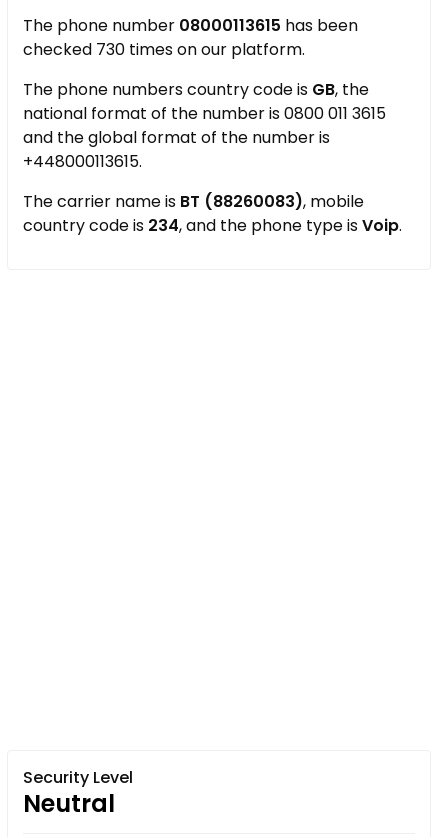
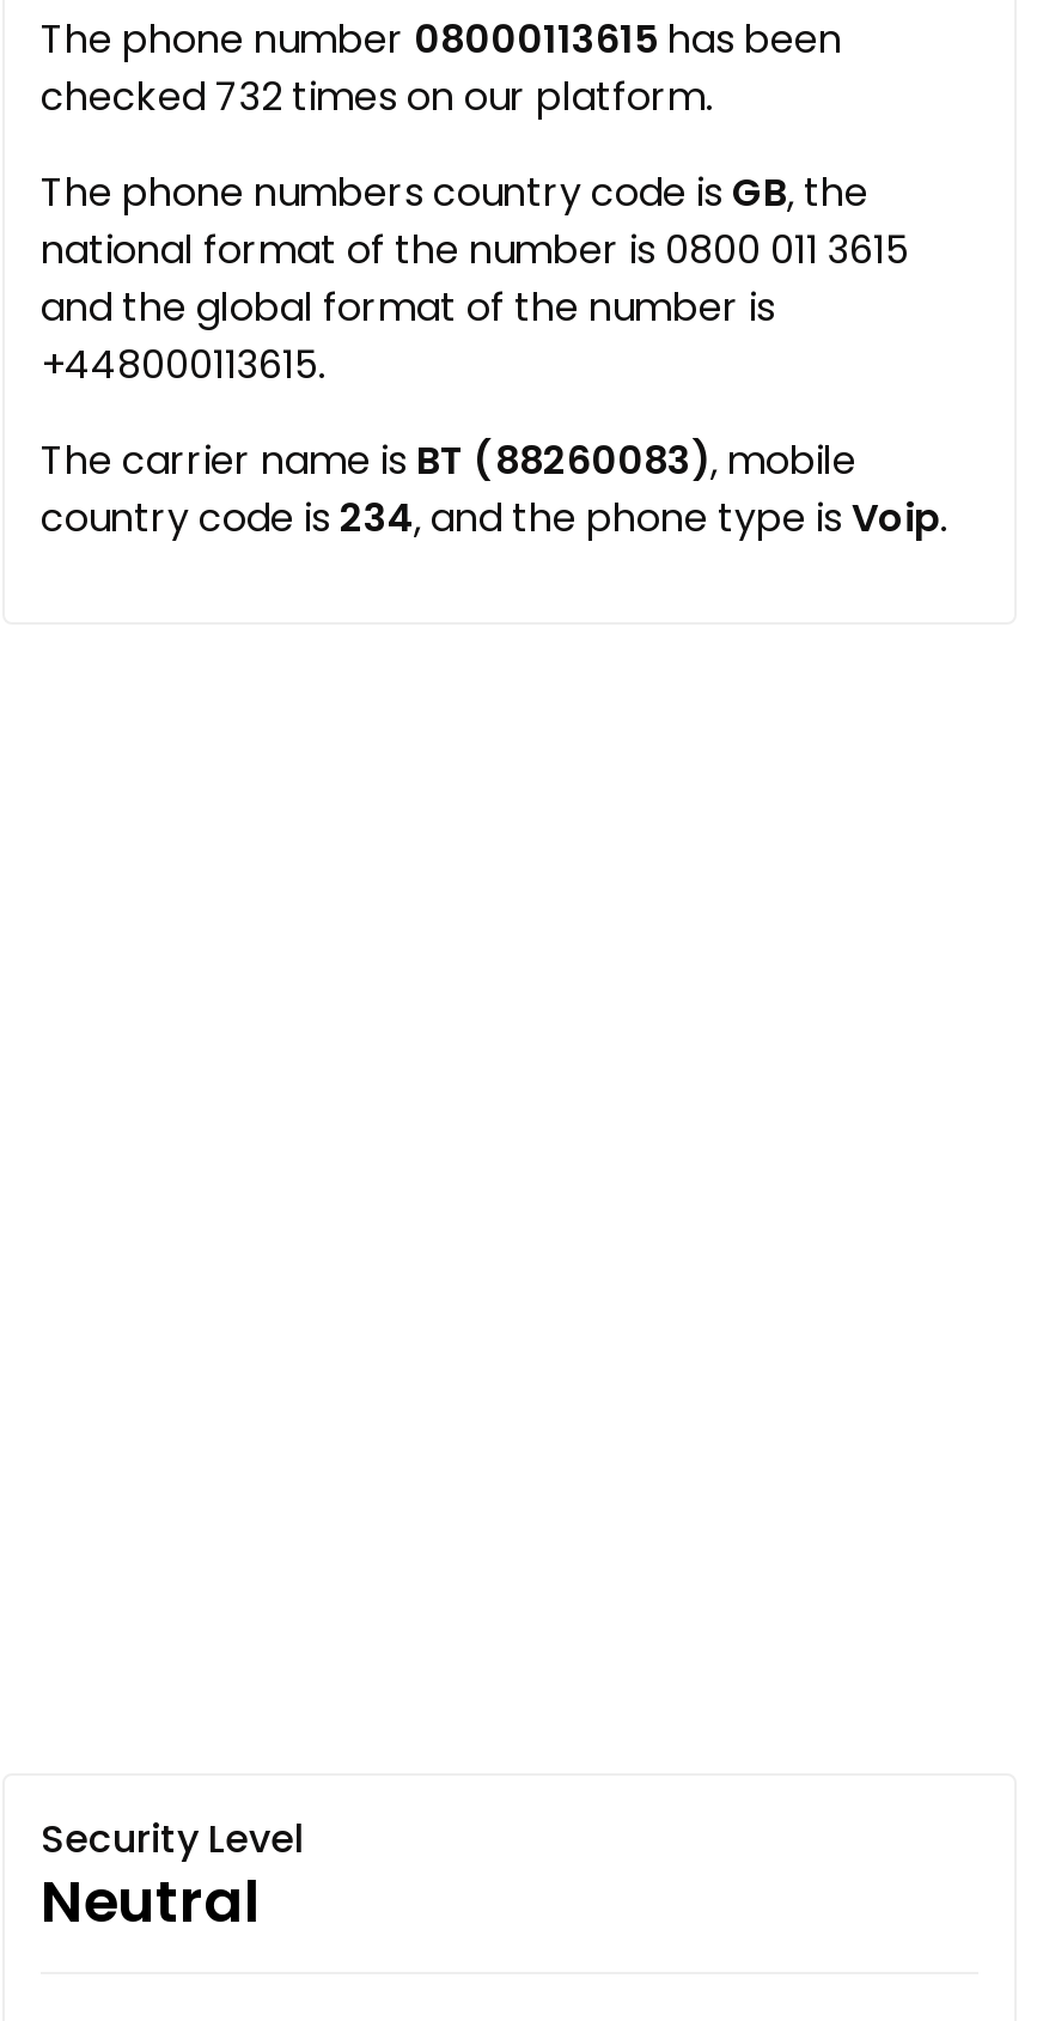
[23,38,305,61] checked 730 times on our platform. -> [41,69,713,124] checked 732 times on our platform.

